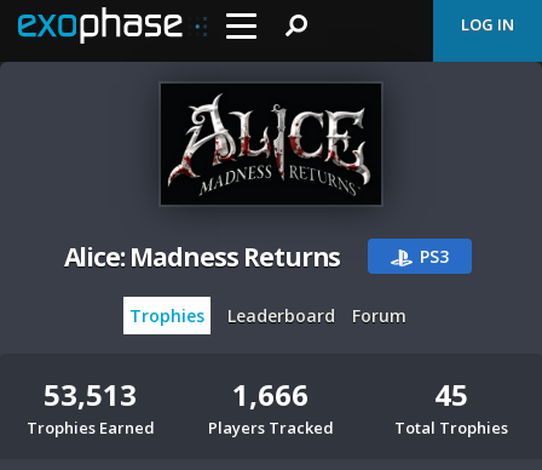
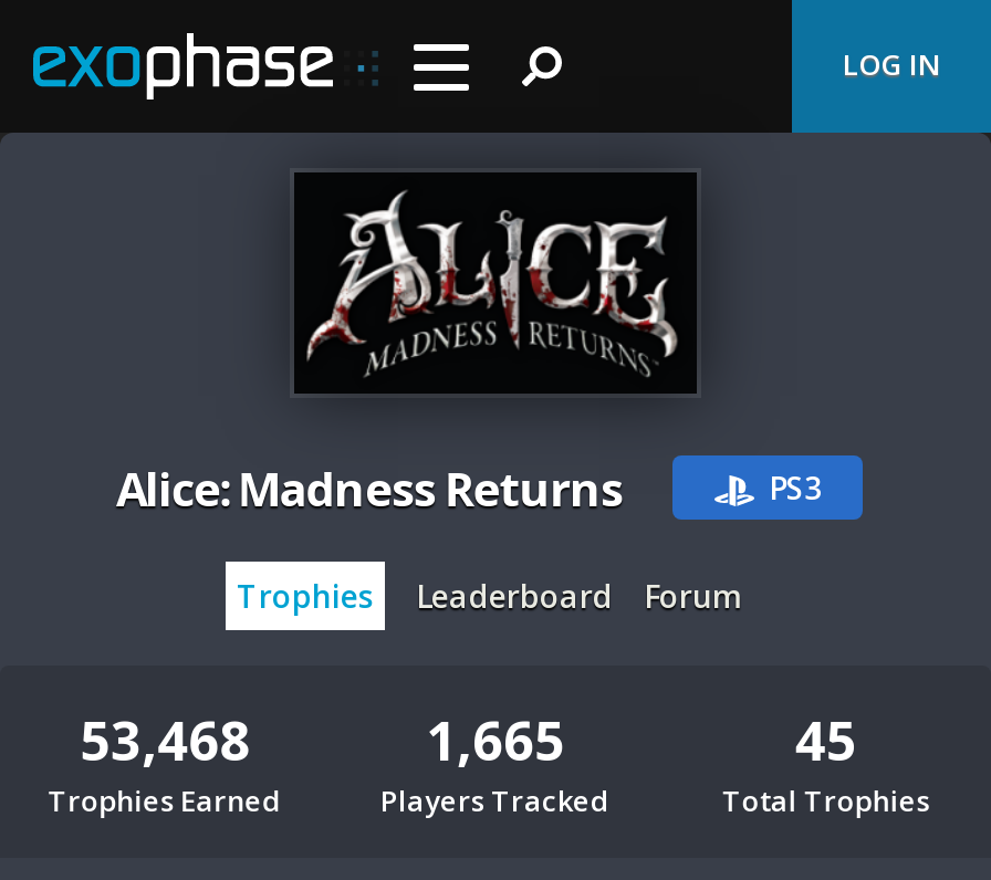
[44,374,137,414] 53,513 -> [80,703,250,776] 53,468
[233,374,309,414] 1,666 -> [426,703,565,776] 1,665

